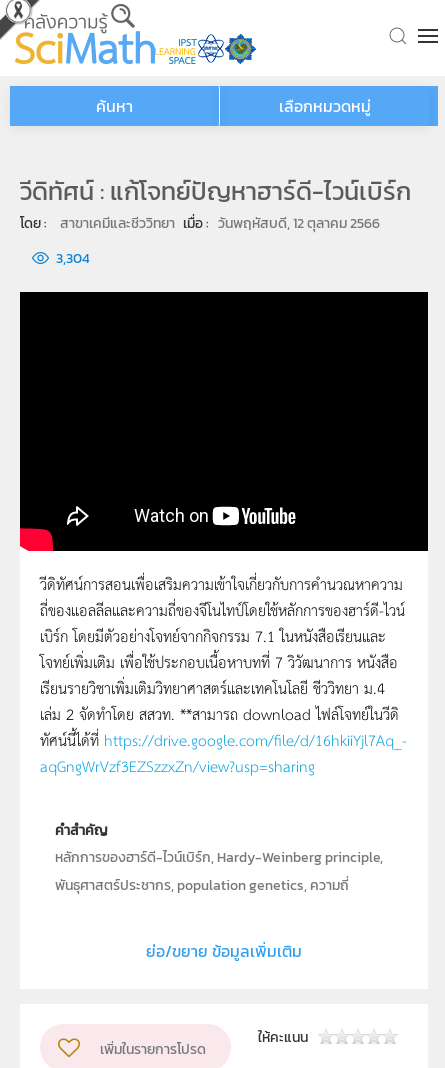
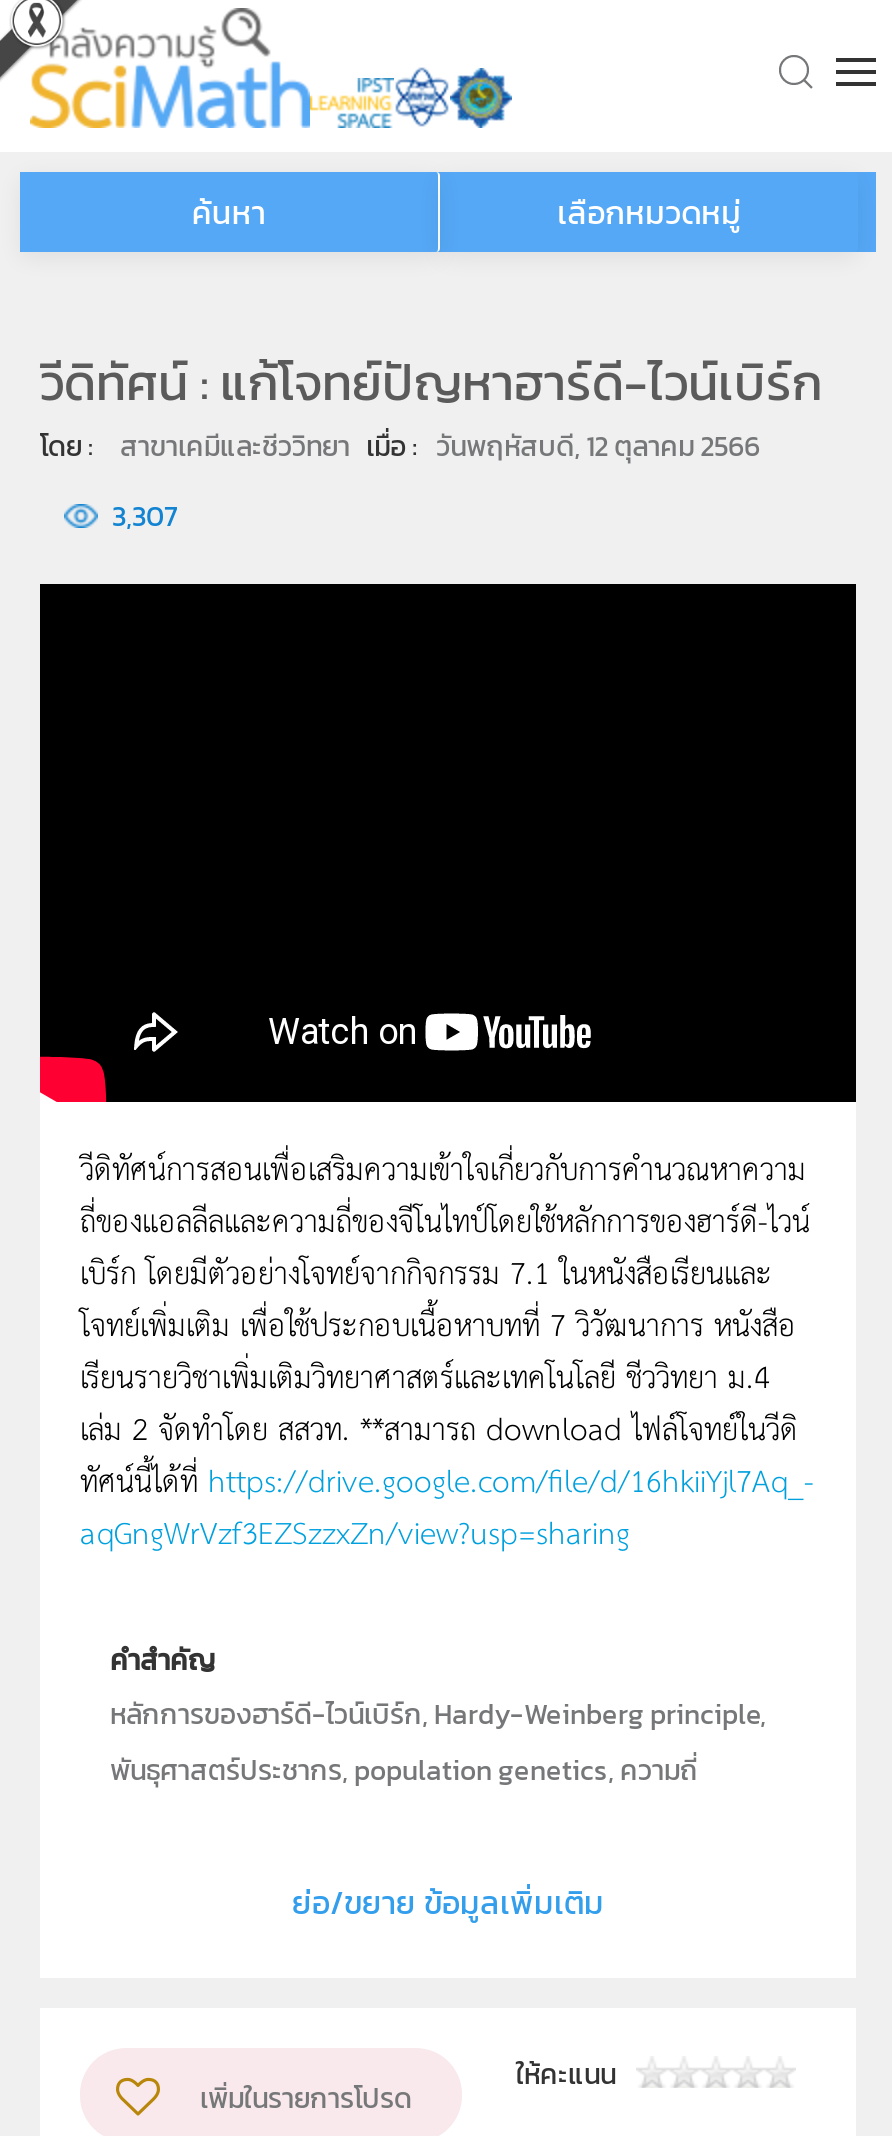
[56,248,90,269] 3,304 -> [112,495,178,537] 3,307

